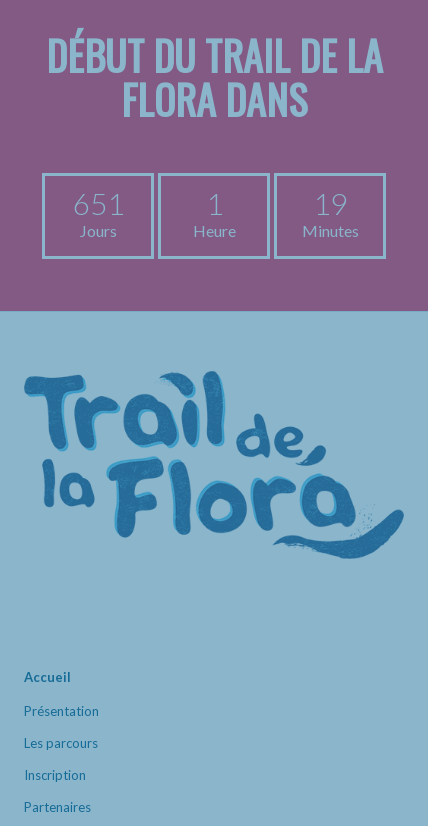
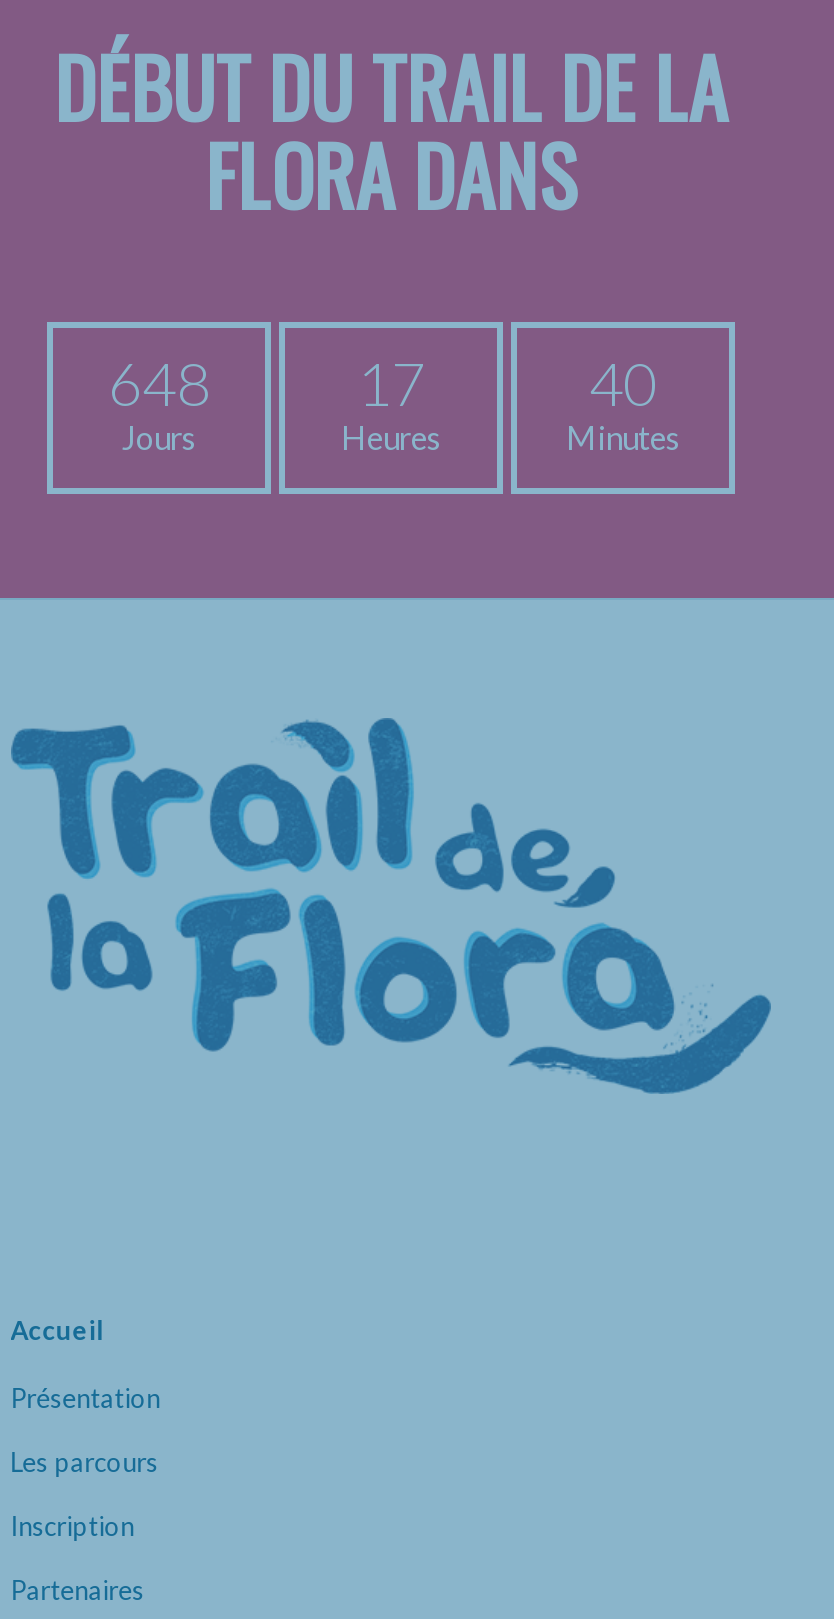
[72,185,123,221] 651 -> [108,346,210,418] 648
[192,185,235,240] 1 | Heure -> [341,346,441,456] 17 | Heures
[313,185,347,221] 19 -> [589,346,657,418] 40

